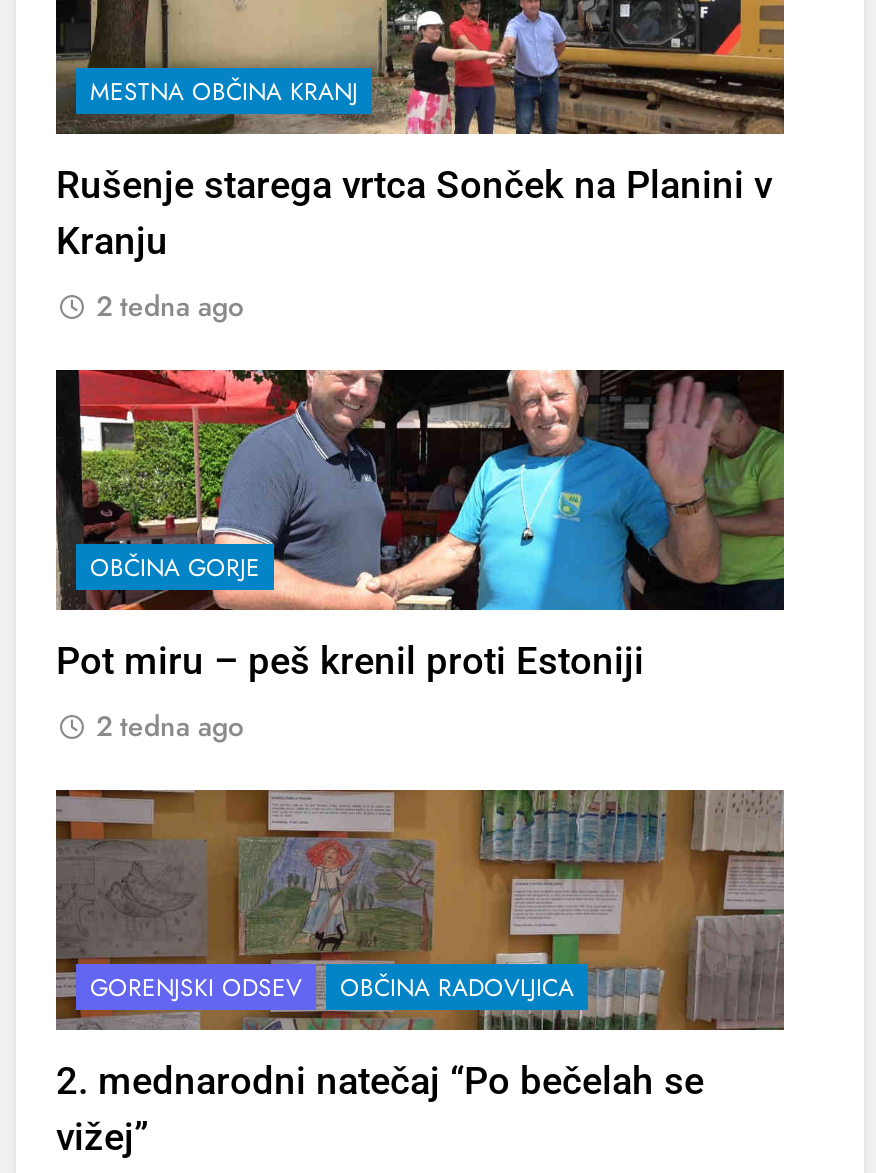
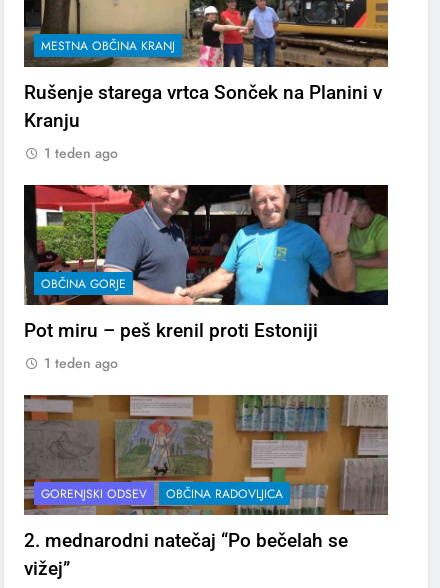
[96,286,244,326] 2 tedna ago -> [44,143,118,163] 1 teden ago
[96,706,244,746] 2 tedna ago -> [44,353,118,373] 1 teden ago

